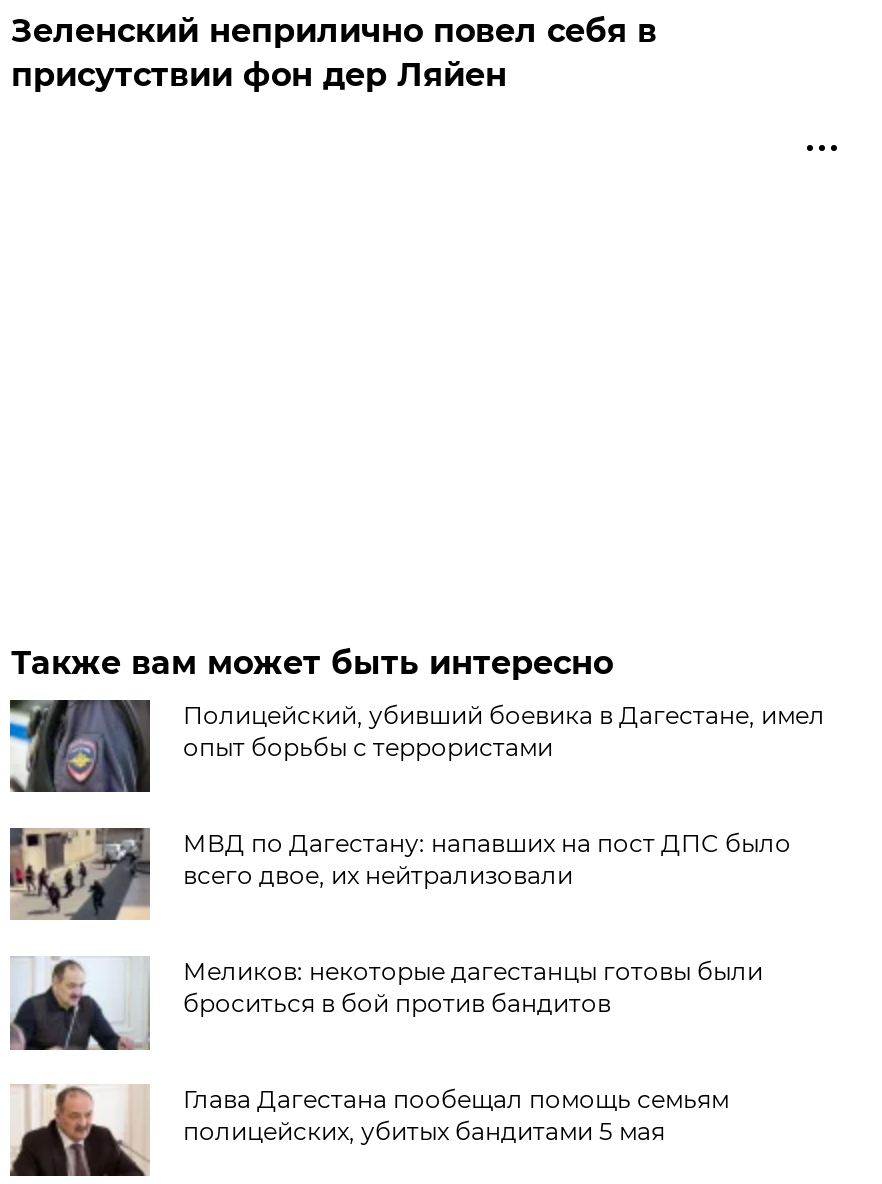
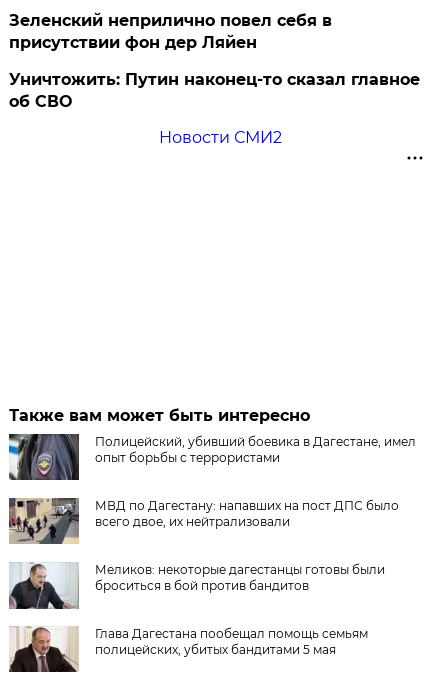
none -> [9,70,420,147] Уничтожить: Путин наконец-то сказал главное | об СВО | Новости СМИ2

